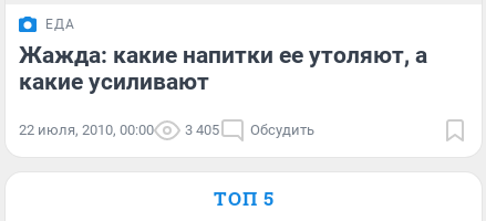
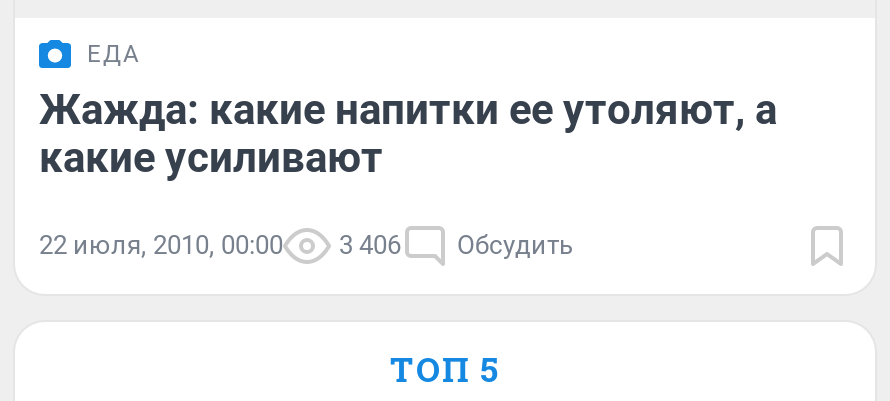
[19,121,314,138] 22 июля, 2010, 00:00 3 405 Обсудить -> [39,230,573,260] 22 июля, 2010, 00:00 3 406 Обсудить

